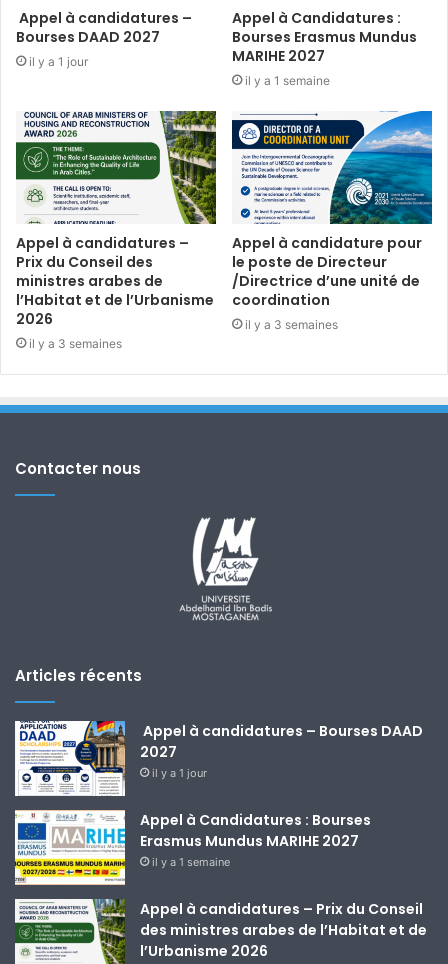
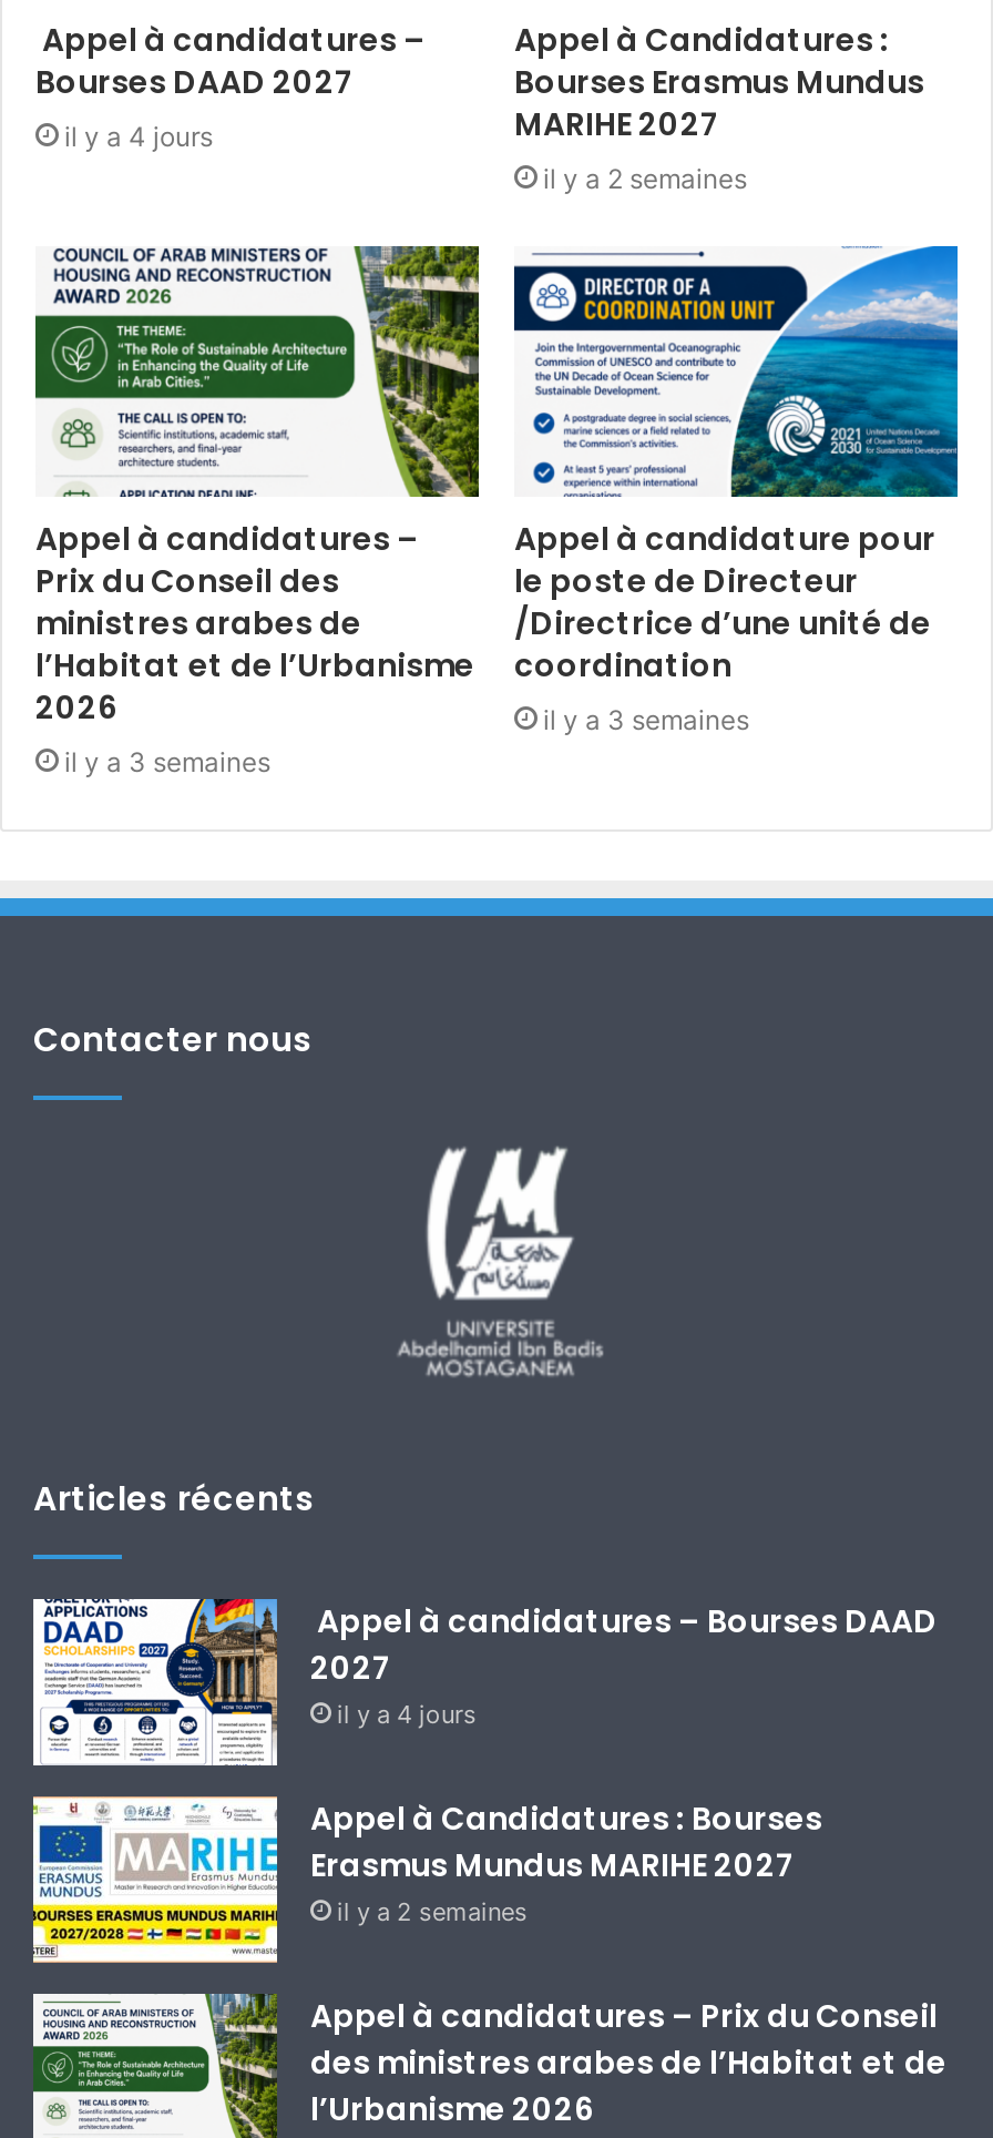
[29,54,88,69] il y a 1 jour -> [64,119,213,152] il y a 4 jours
[245,73,330,88] il y a 1 semaine -> [543,161,747,195] il y a 2 semaines
[152,765,207,779] il y a 1 jour -> [337,1698,477,1729] il y a 4 jours
[152,854,230,868] il y a 1 semaine -> [337,1895,528,1926] il y a 2 semaines

